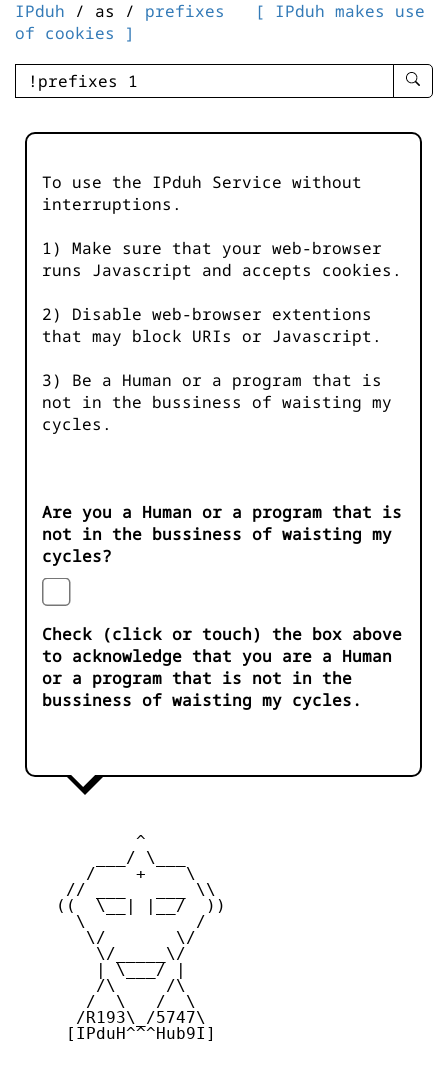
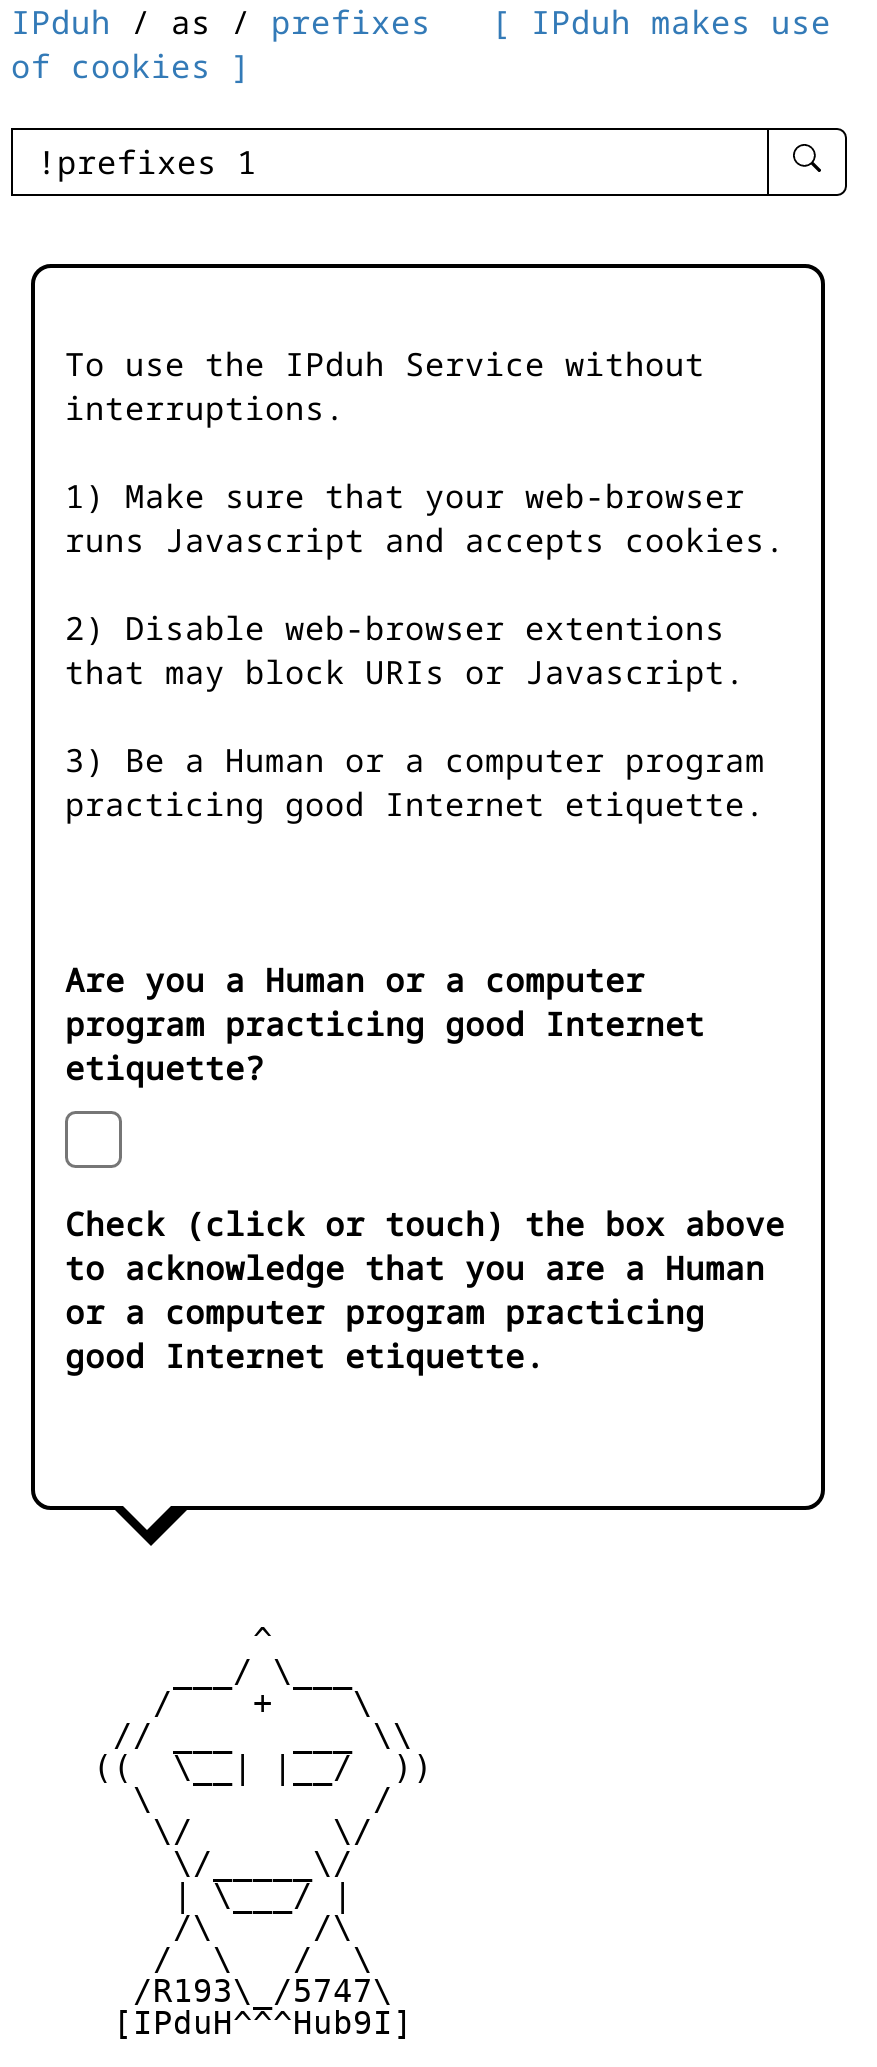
[42,369,392,435] 3) Be a Human or a program that is | not in the bussiness of waisting my | cycles. -> [65,738,765,826] 3) Be a Human or a computer program | practicing good Internet etiquette.
[42,501,402,567] Are you a Human or a program that is | not in the bussiness of waisting my | cycles? -> [65,958,705,1090] Are you a Human or a computer | program practicing good Internet | etiquette?
[42,667,362,711] or a program that is not in the | bussiness of waisting my cycles. -> [65,1290,705,1378] or a computer program practicing | good Internet etiquette.

